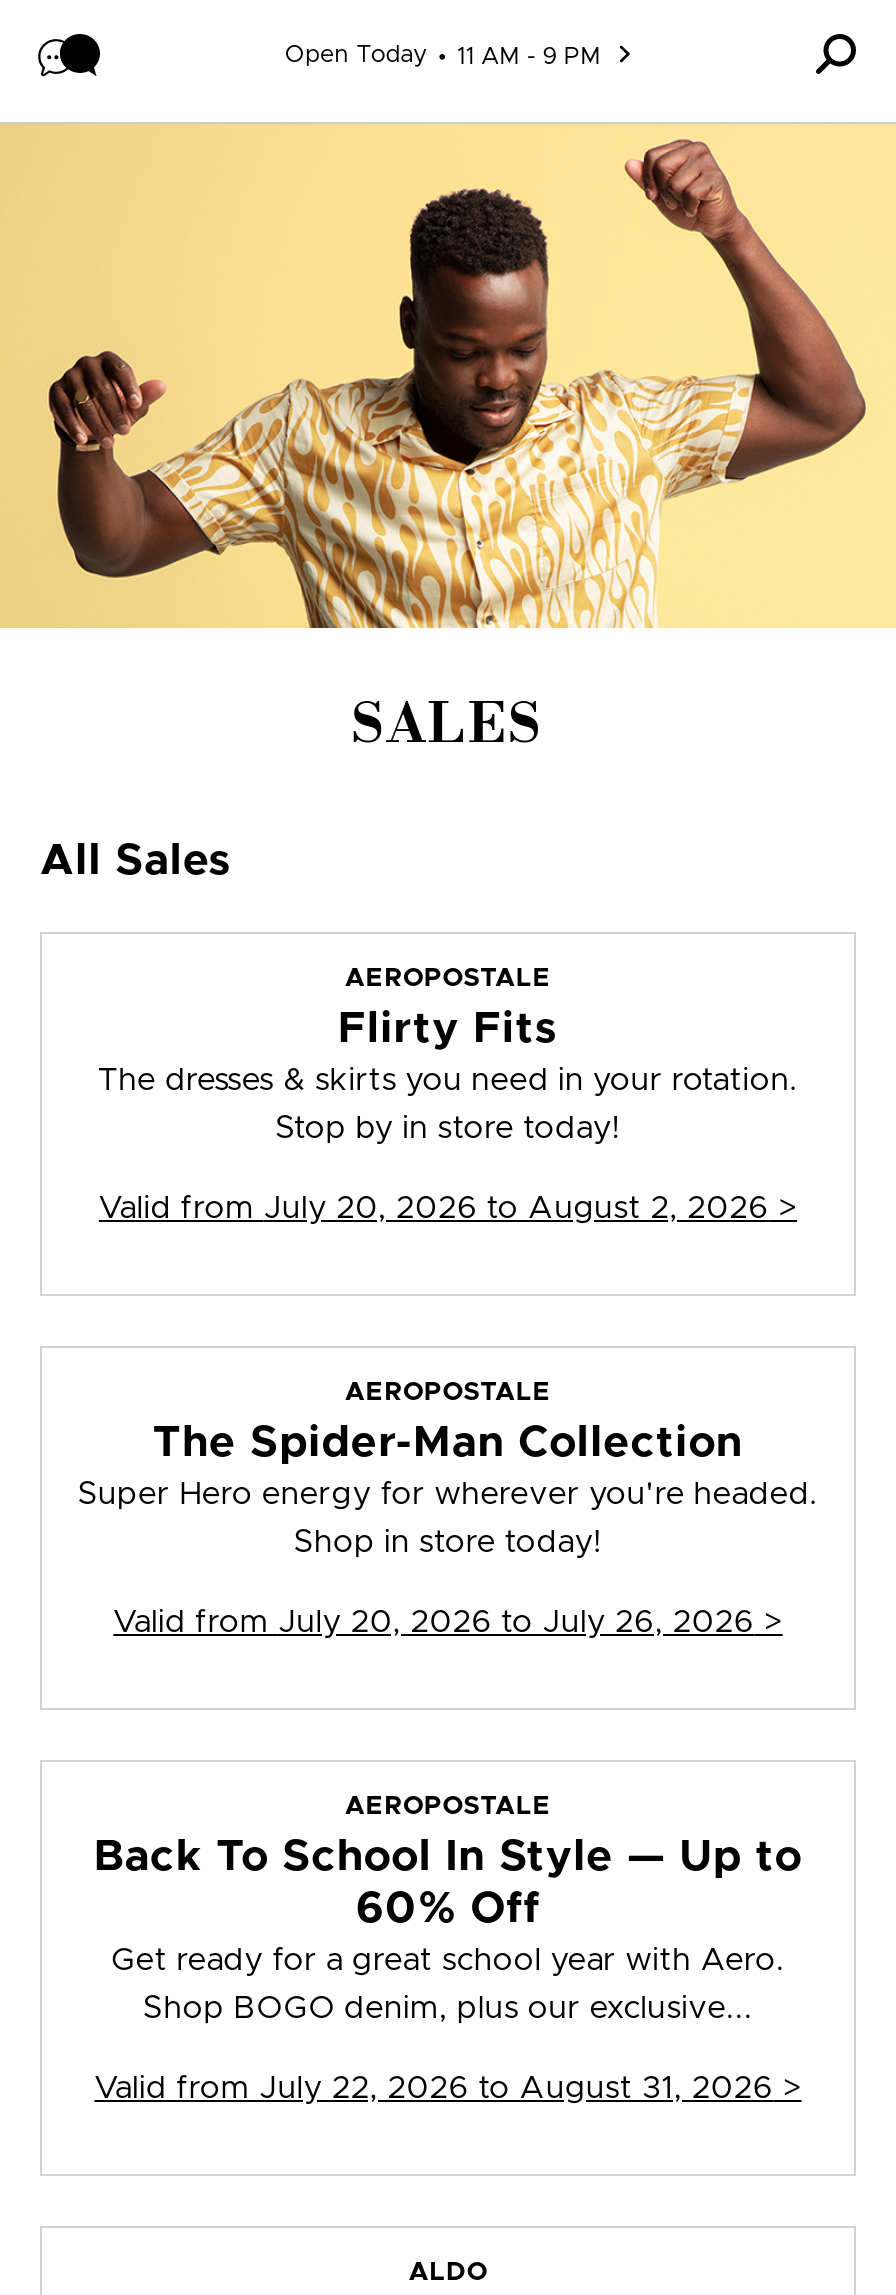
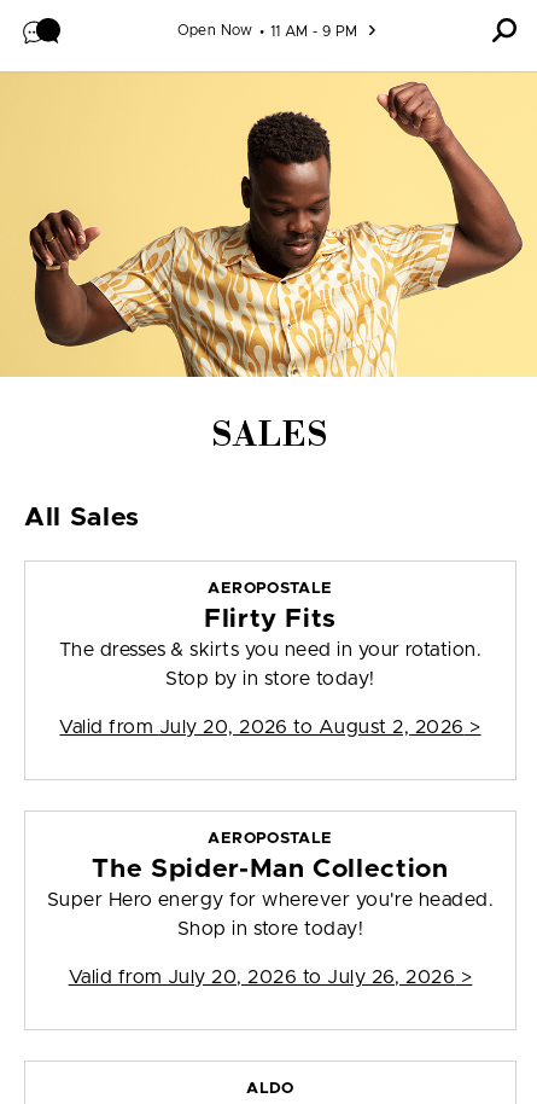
[285,41,428,65] Open Today -> [177,22,253,37] Open Now
[94,1794,802,2104] AEROPOSTALE | Back To School In Style — Up to | 60% Off | Get ready for a great school year with Aero. | Shop BOGO denim, plus our exclusive... | Valid from July 22, 2026 to August 31, 2026 > -> none

